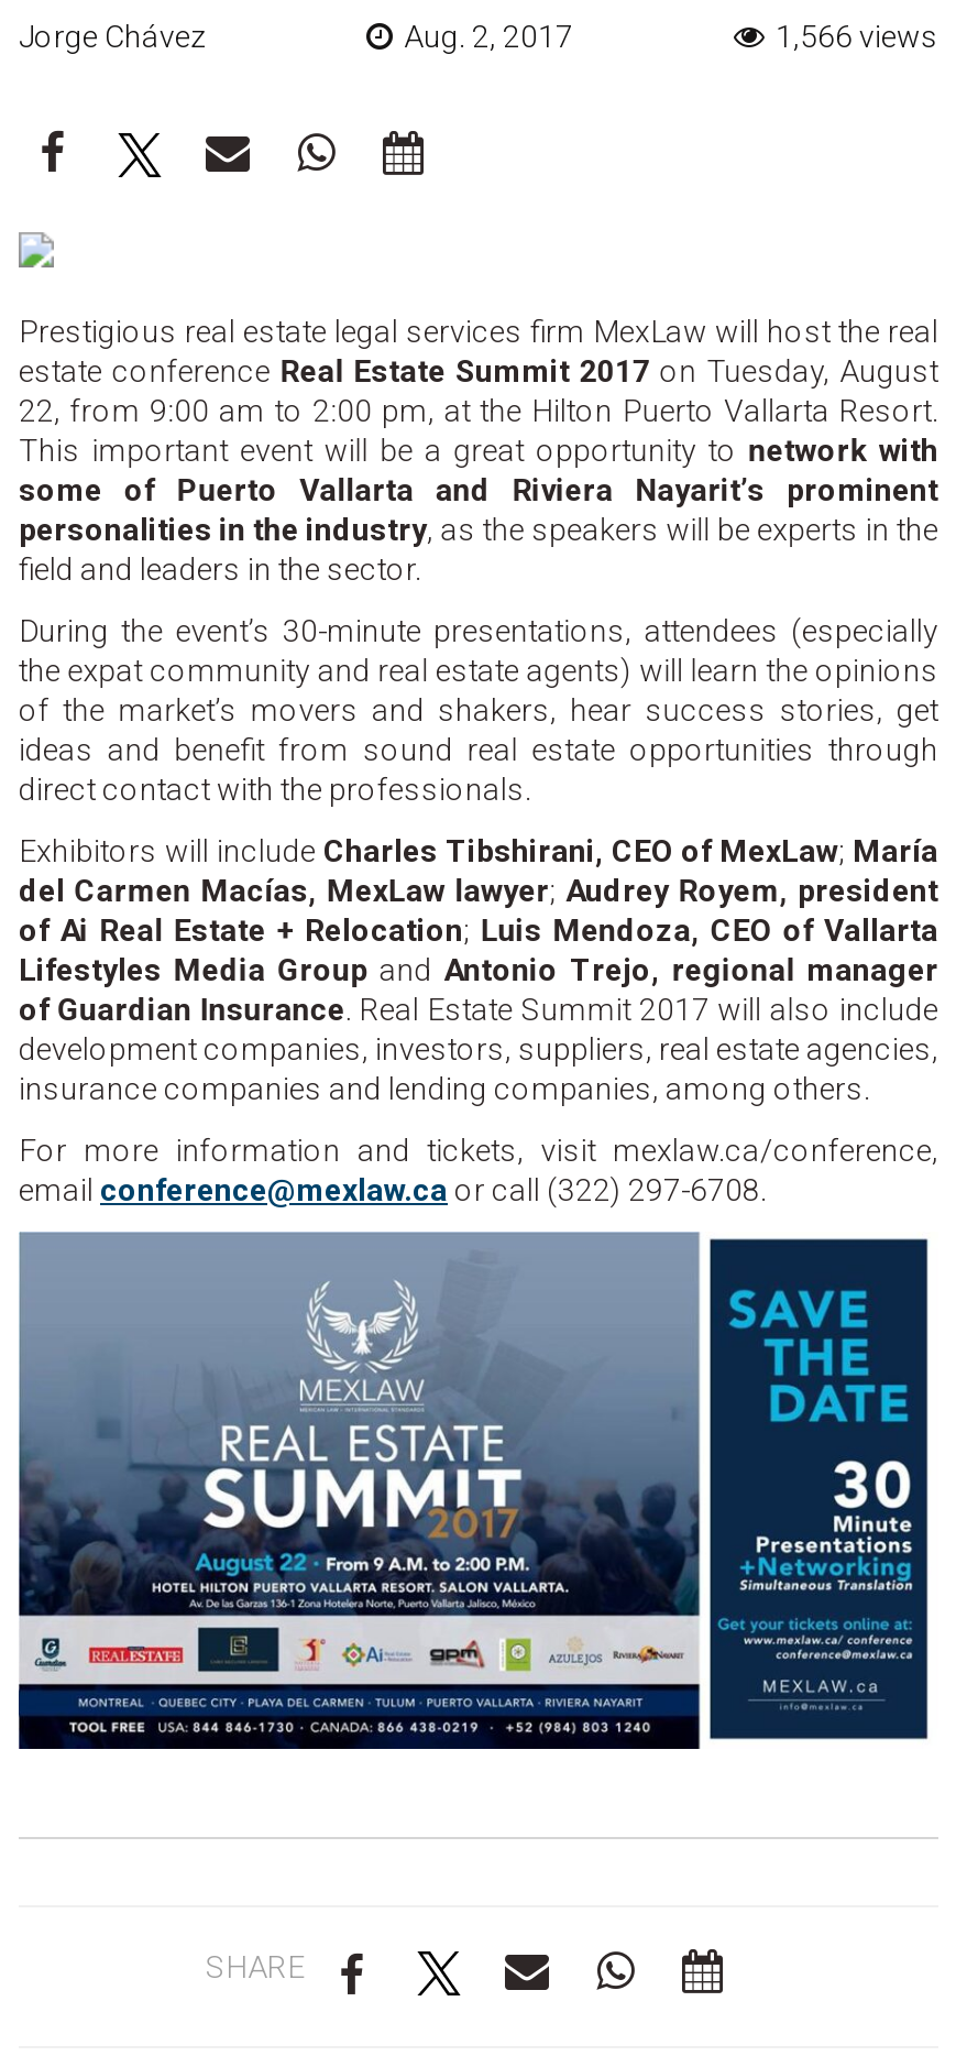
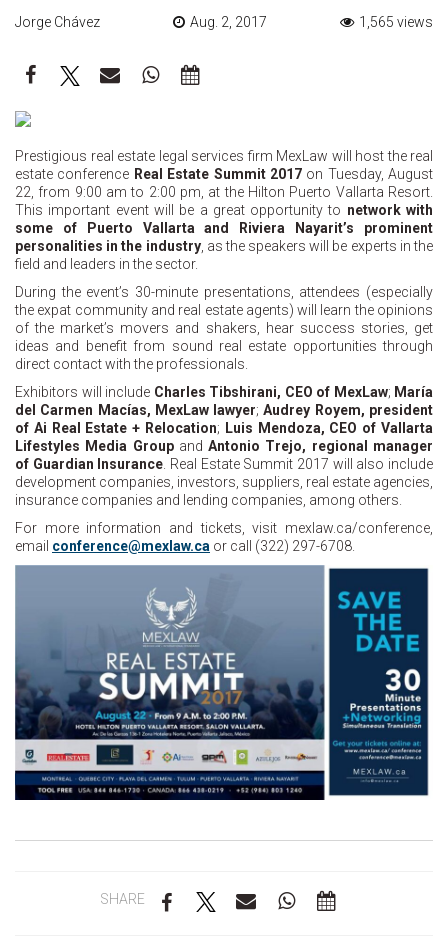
[776,18,938,53] 1,566 views -> [359,13,433,29] 1,565 views

